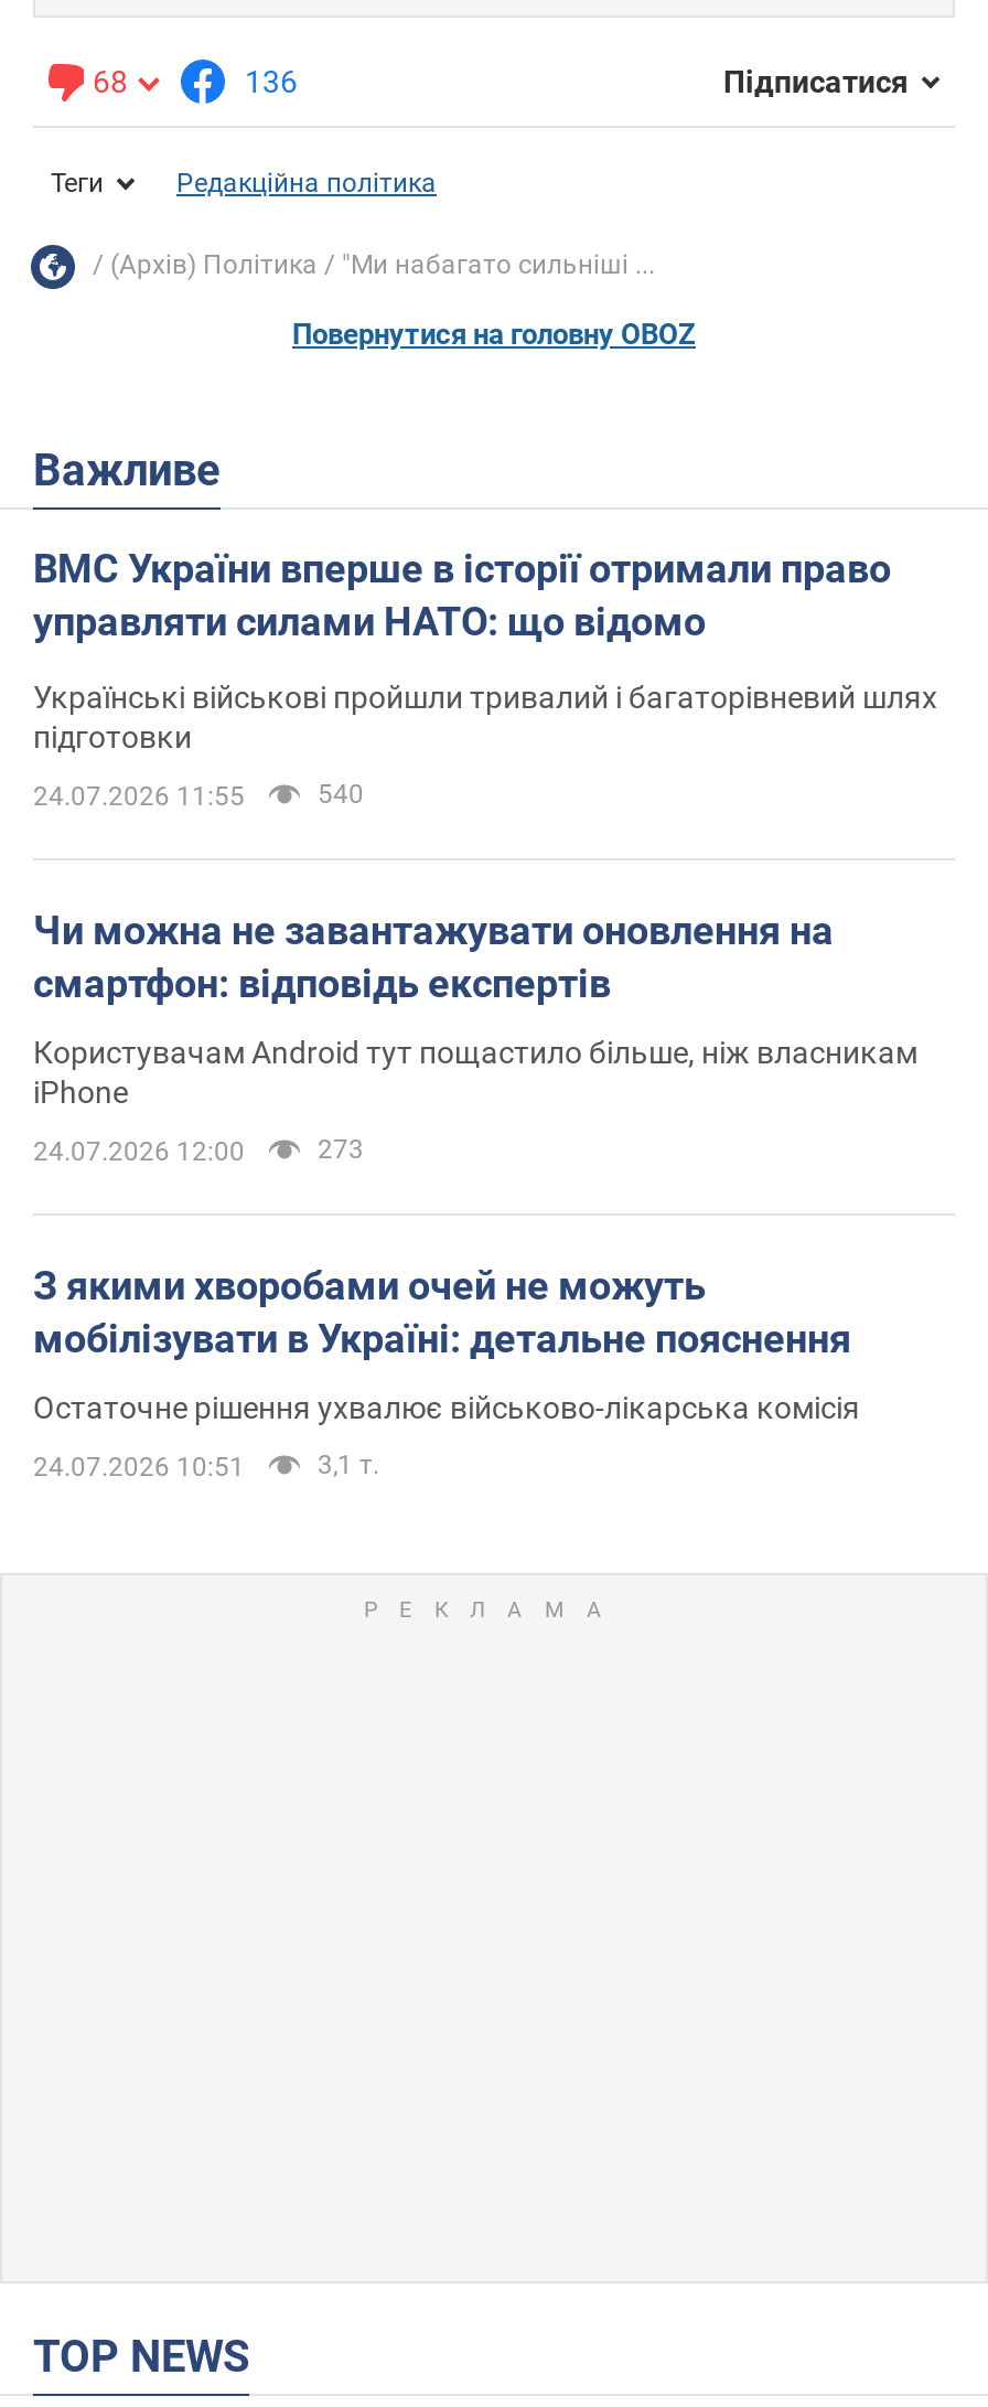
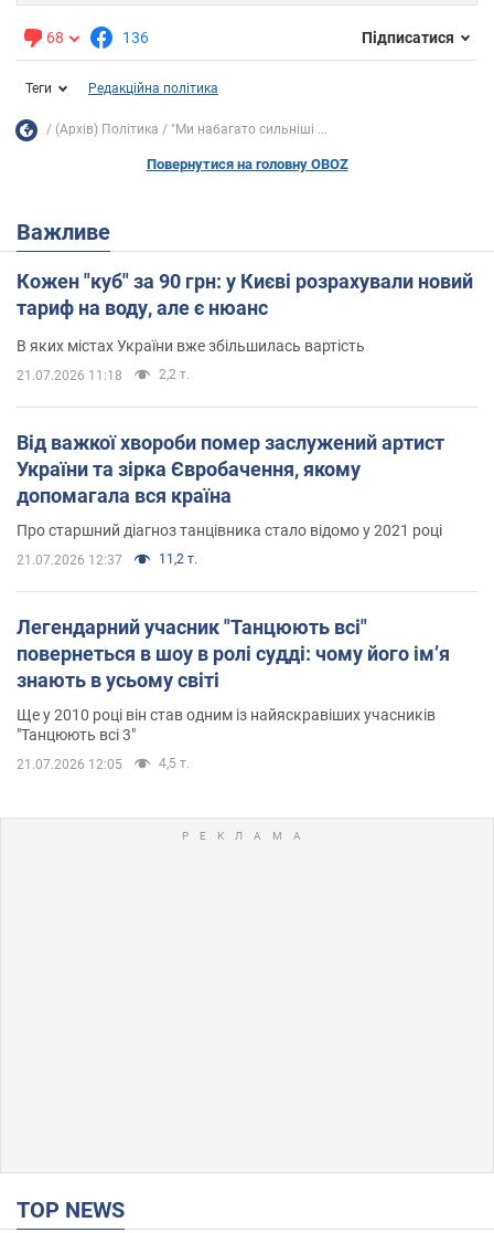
[33,544,891,644] ВМС України вперше в історії отримали право | управляти силами НАТО: що відомо -> [17,269,473,319] Кожен "куб" за 90 грн: у Києві розрахували новий | тариф на воду, але є нюанс
[33,679,937,754] Українські військові пройшли тривалий і багаторівневий шлях | підготовки -> [17,337,365,354] В яких містах України вже збільшилась вартість
[33,778,364,811] 24.07.2026 11:55 | 540 -> [17,366,190,383] 21.07.2026 11:18 | 2,2 т.
[33,906,834,1005] Чи можна не завантажувати оновлення на | смартфон: відповідь експертів -> [17,431,444,507] Від важкої хвороби помер заслужений артист | України та зірка Євробачення, якому | допомагала вся країна
[33,1034,917,1109] Користувачам Android тут пощастило більше, ніж власникам | iPhone -> [17,521,442,539] Про старшний діагноз танцівника стало відомо у 2021 році
[33,1133,364,1166] 24.07.2026 12:00 | 273 -> [17,551,197,568] 21.07.2026 12:37 | 11,2 т.
[33,1261,851,1361] З якими хворобами очей не можуть | мобілізувати в Україні: детальне пояснення -> [17,615,450,691] Легендарний учасник "Танцюють всі" | повернеться в шоу в ролі судді: чому його імʼя | знають в усьому світі
[33,1389,860,1425] Остаточне рішення ухвалює військово-лікарська комісія -> [17,706,436,743] Ще у 2010 році він став одним із найяскравіших учасників | "Танцюють всі 3"
[33,1449,379,1482] 24.07.2026 10:51 | 3,1 т. -> [17,755,190,772] 21.07.2026 12:05 | 4,5 т.

